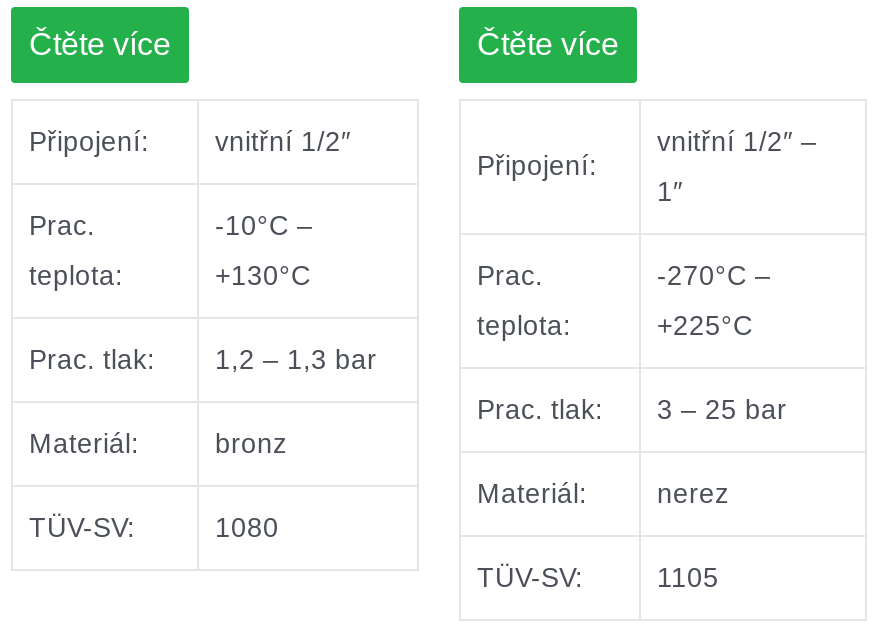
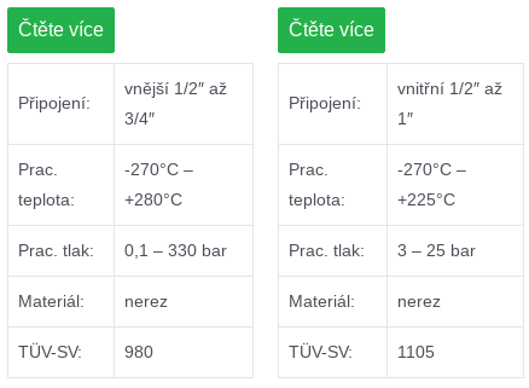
[215,127,351,157] vnitřní 1/2″ -> [124,80,227,128] vnější 1/2″ až | 3/4″
[657,127,817,157] vnitřní 1/2″ – -> [397,80,502,98] vnitřní 1/2″ až
moved [29,211,155,543] -> [18,161,94,362]: Prac. | teplota: | Prac. tlak: | Materiál: | TÜV-SV:
[215,211,313,241] -10°C – -> [124,161,193,179] -270°C –
[215,261,311,291] +130°C -> [124,191,182,209] +280°C
[29,345,377,375] Prac. tlak: 1,2 – 1,3 bar -> [18,242,227,260] Prac. tlak: 0,1 – 330 bar
[215,429,287,459] bronz -> [124,293,168,311] nerez
[215,513,279,543] 1080 -> [124,343,153,362] 980

